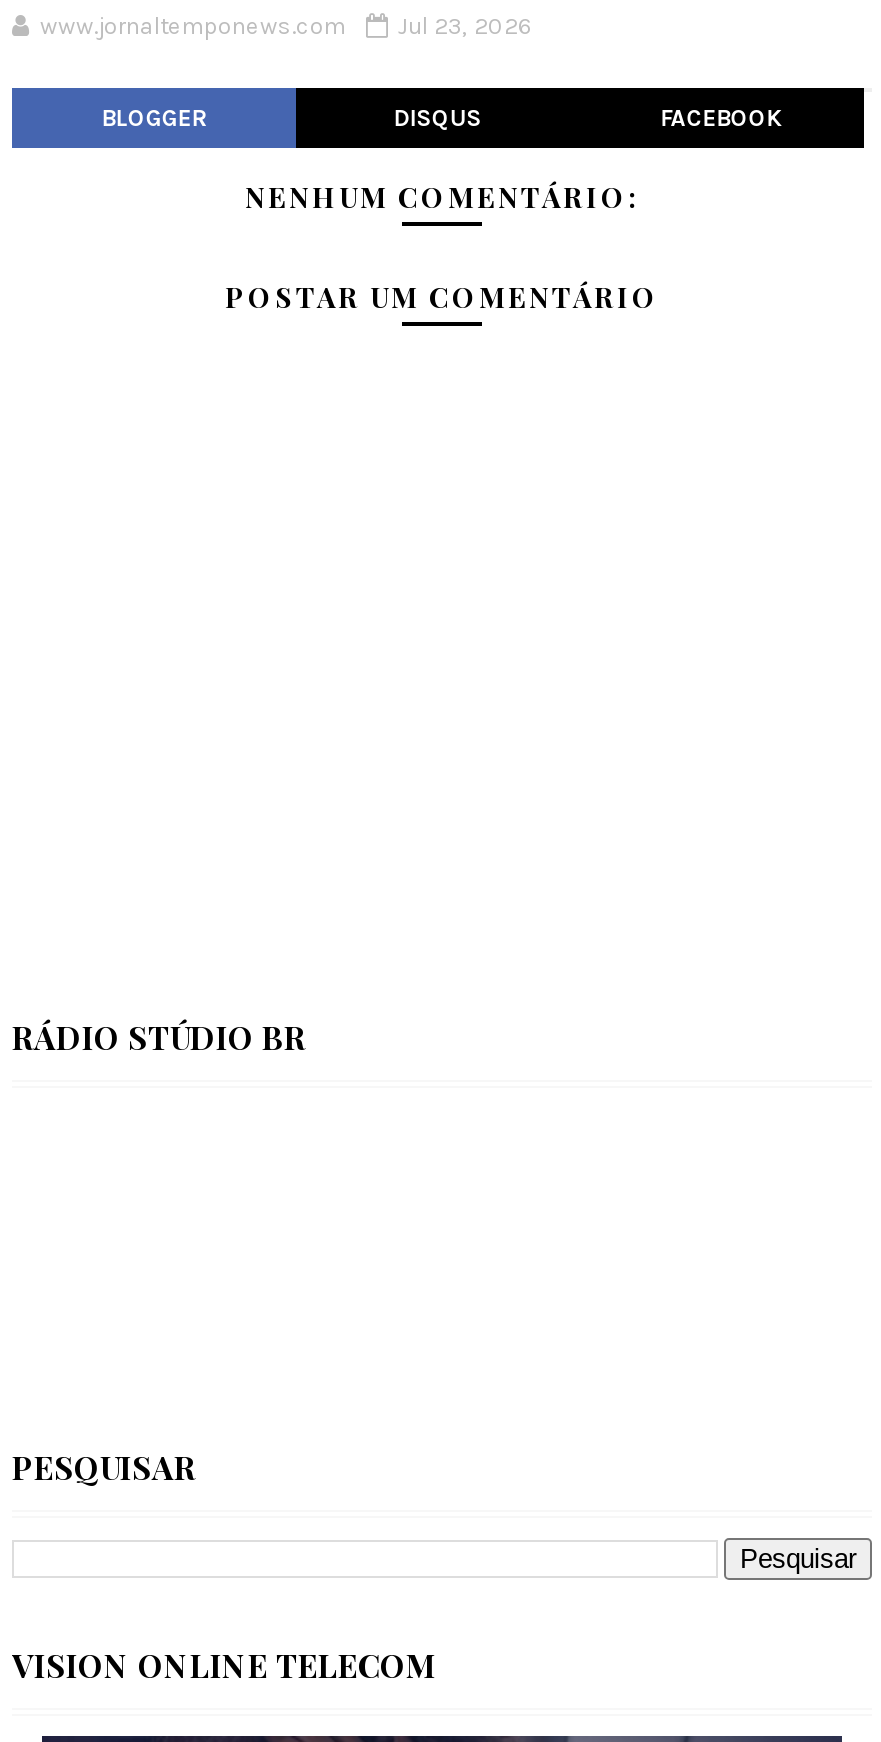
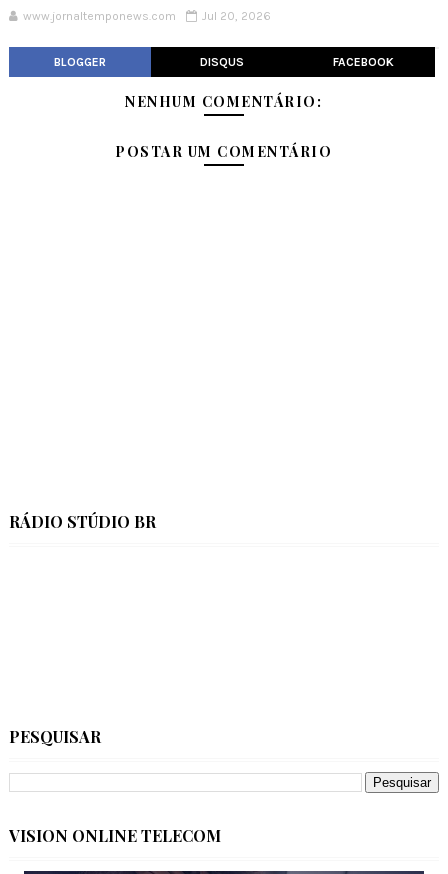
[40,12,534,40] www.jornaltemponews.com Jul 23, 2026 -> [23,9,271,23] www.jornaltemponews.com Jul 20, 2026

